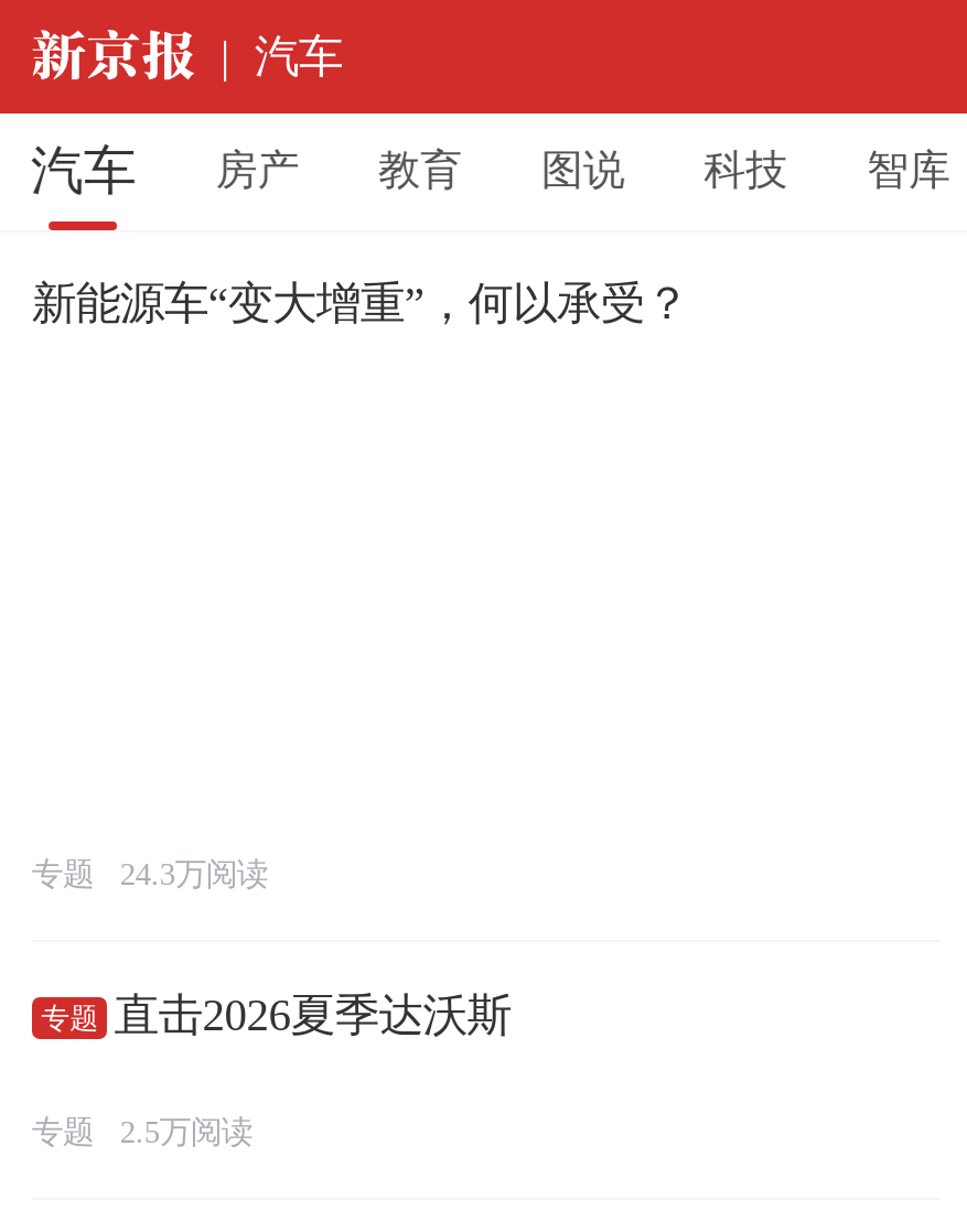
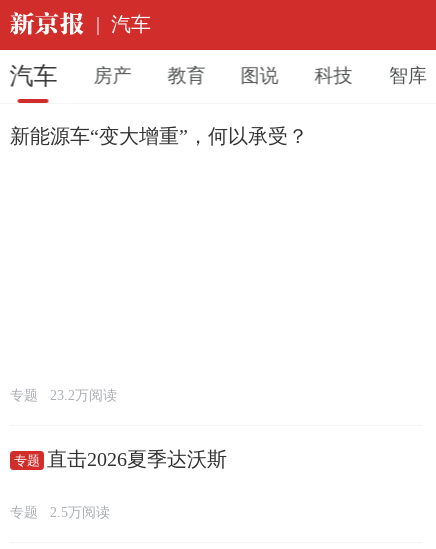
[32,857,267,892] 专题 24.3万阅读 -> [10,387,117,403] 专题 23.2万阅读

